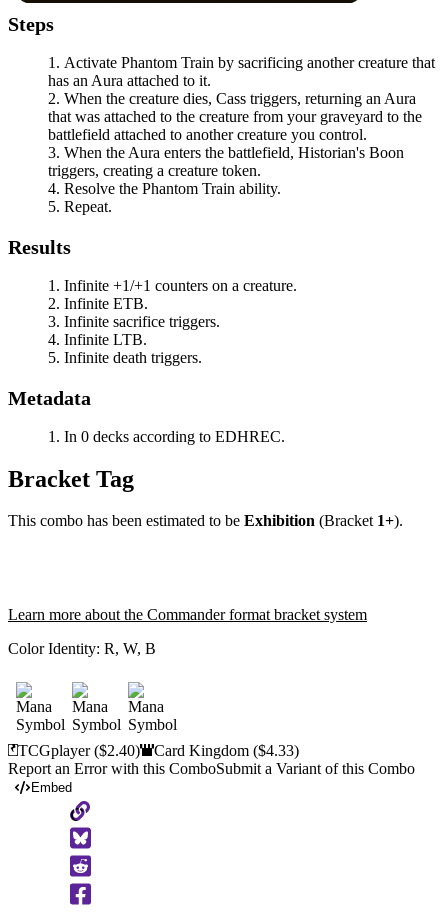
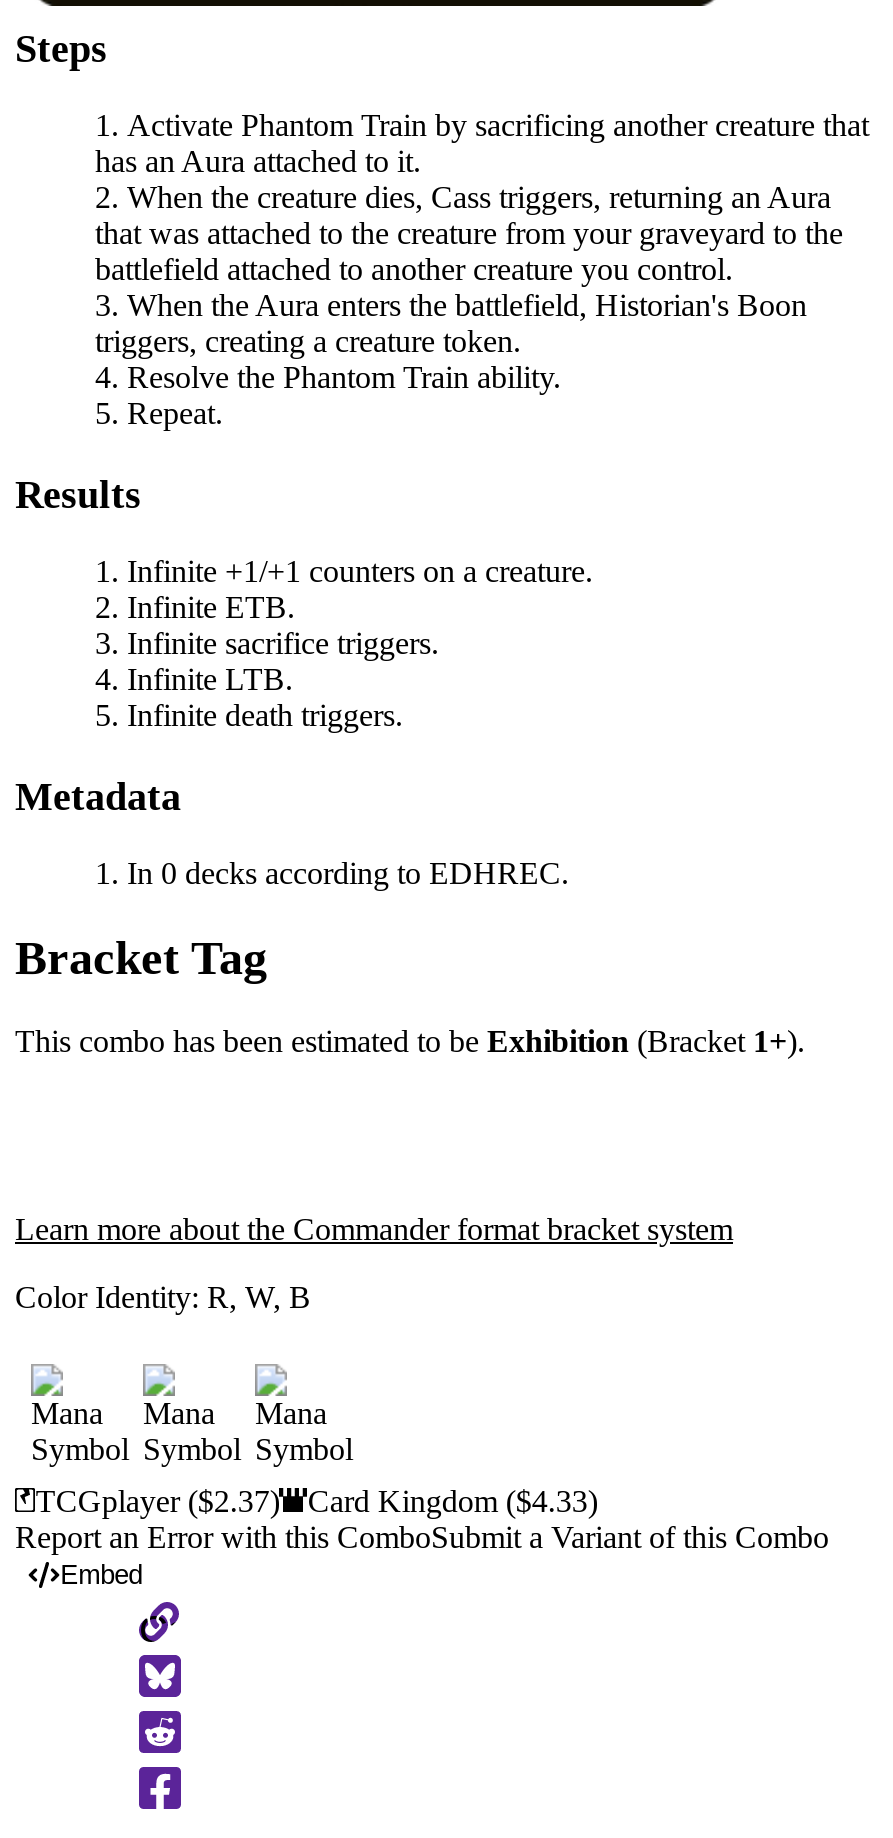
[18,742,299,759] TCGplayer ($2.40) Card Kingdom ($4.33) -> [36,1485,598,1519] TCGplayer ($2.37) Card Kingdom ($4.33)

